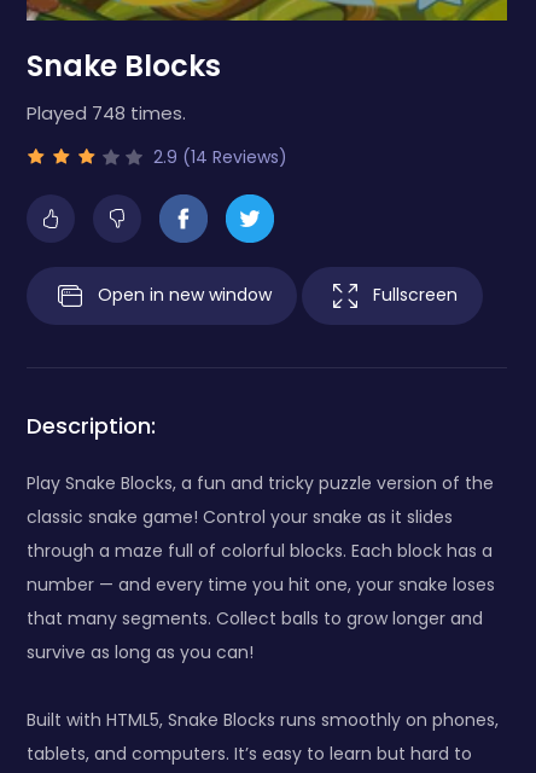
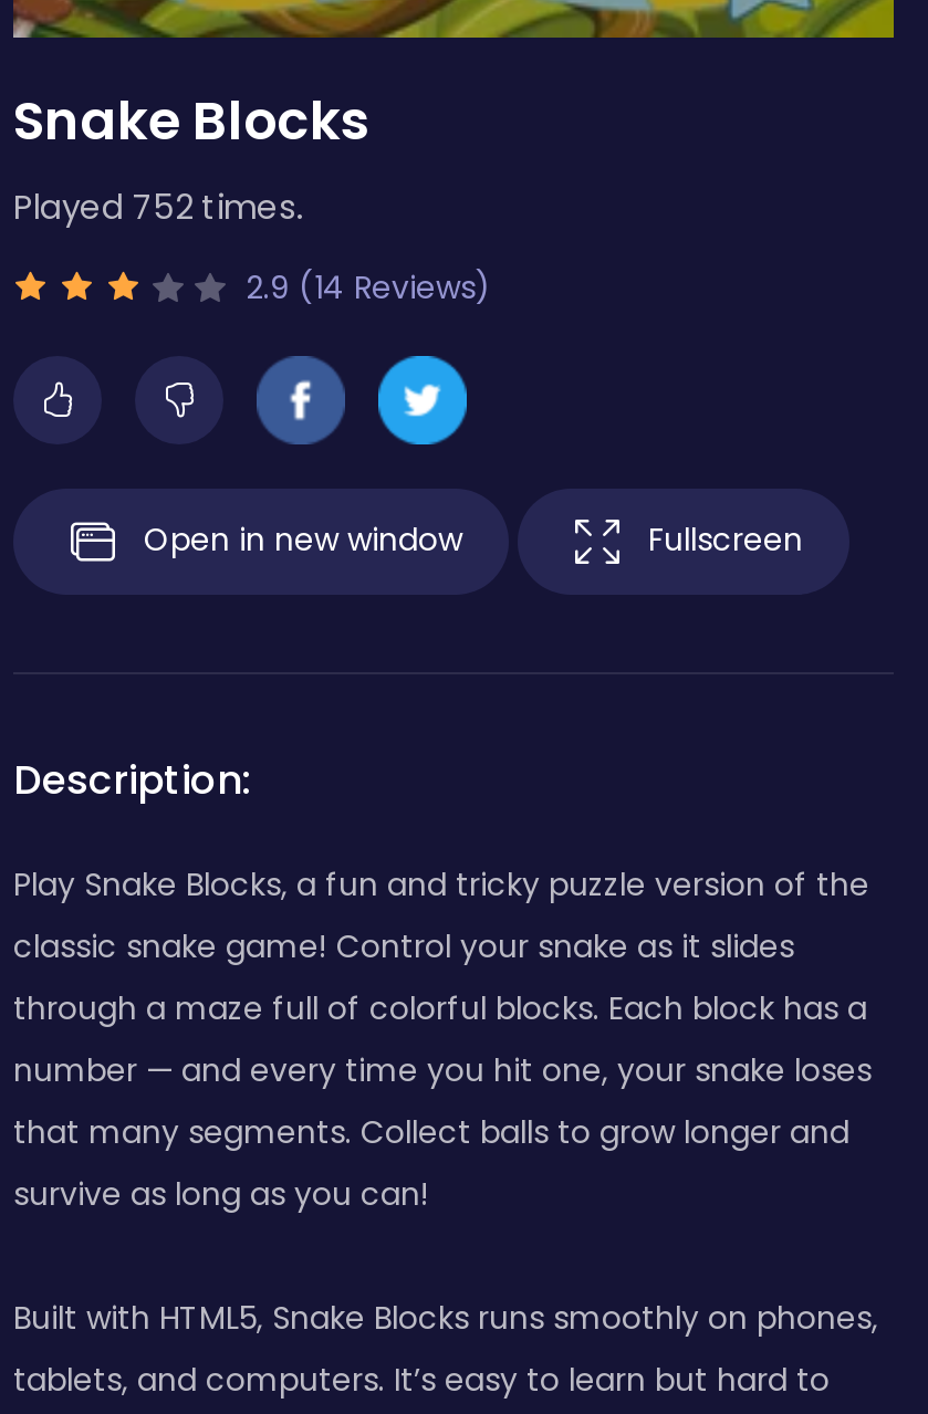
[27,100,186,126] Played 748 times. -> [13,184,303,230] Played 752 times.

